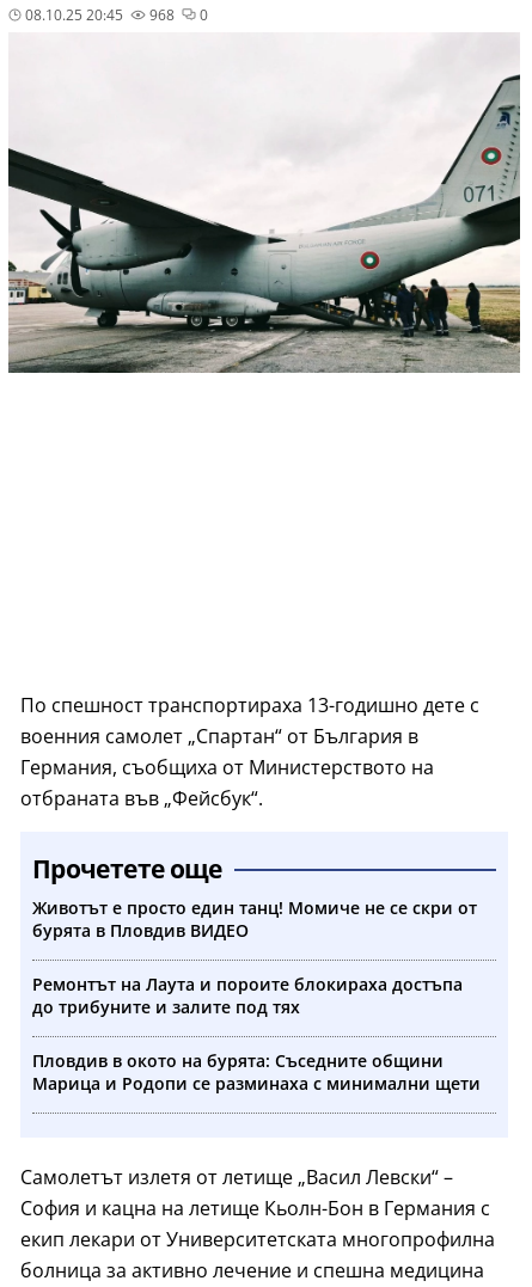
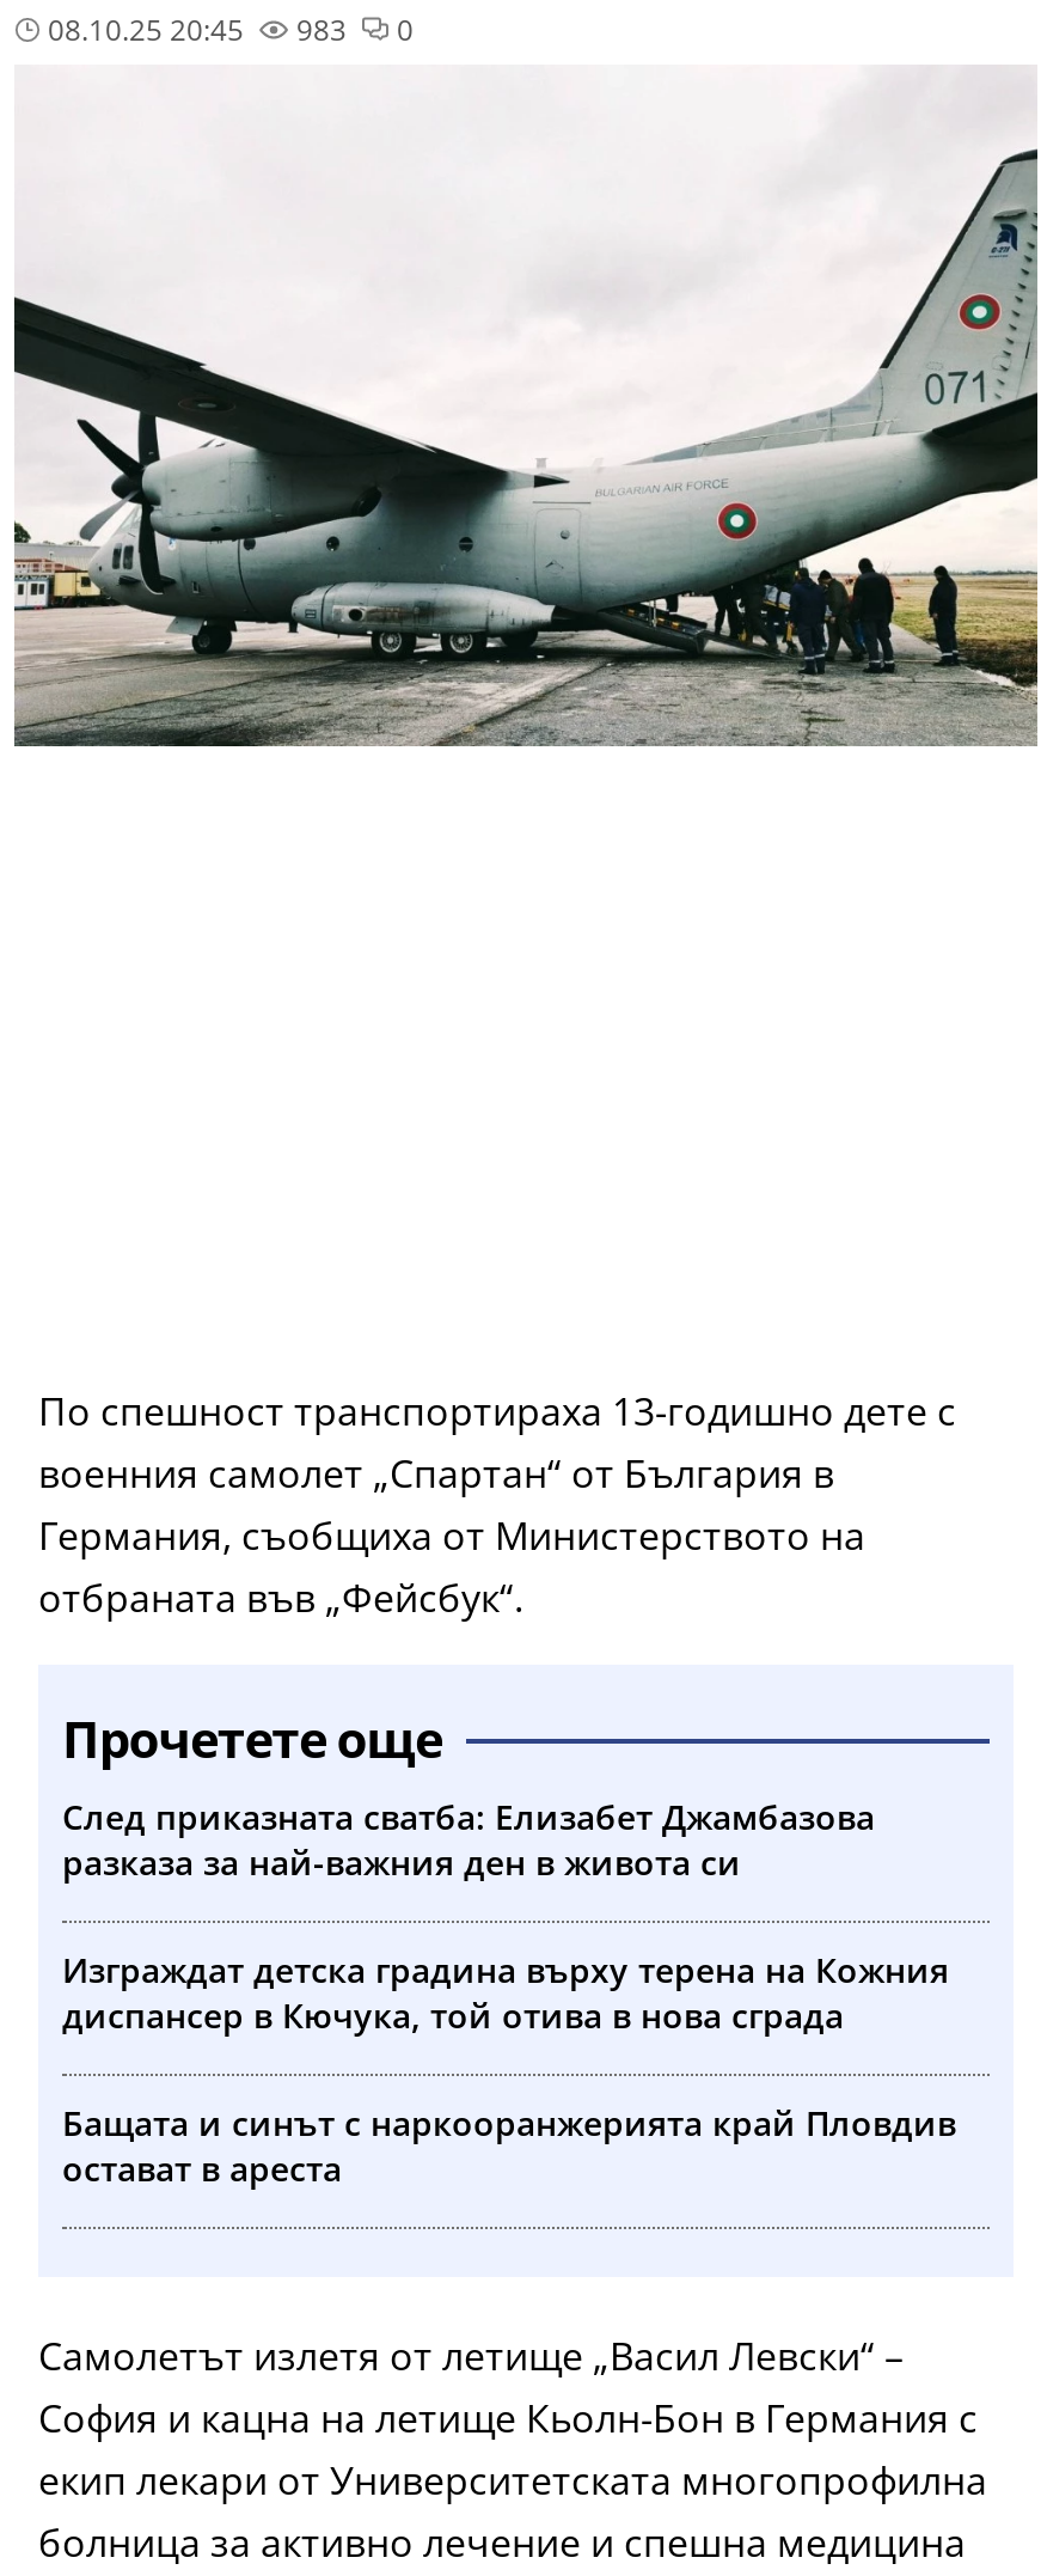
[146,5,175,25] 968 -> [289,10,347,50] 983
[32,897,477,942] Животът е просто един танц! Момиче не се скри от | бурята в Пловдив ВИДЕО -> [62,1795,875,1886] След приказната сватба: Елизабет Джамбазова | разказа за най-важния ден в живота си
[32,973,463,1019] Ремонтът на Лаута и пороите блокираха достъпа | до трибуните и залите под тях -> [62,1948,949,2039] Изграждат детска градина върху терена на Кожния | диспансер в Кючука, той отива в нова сграда
[32,1050,481,1095] Пловдив в окото на бурята: Съседните общини | Марица и Родопи се разминаха с минимални щети -> [62,2101,956,2192] Бащата и синът с наркооранжерията край Пловдив | остават в ареста

